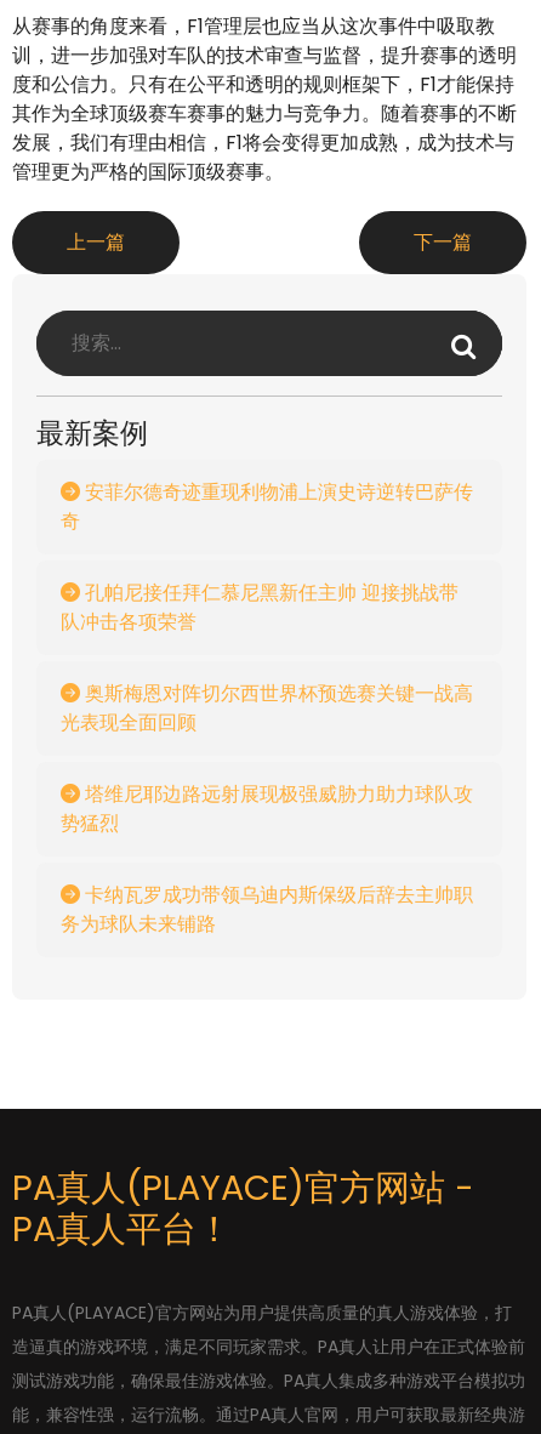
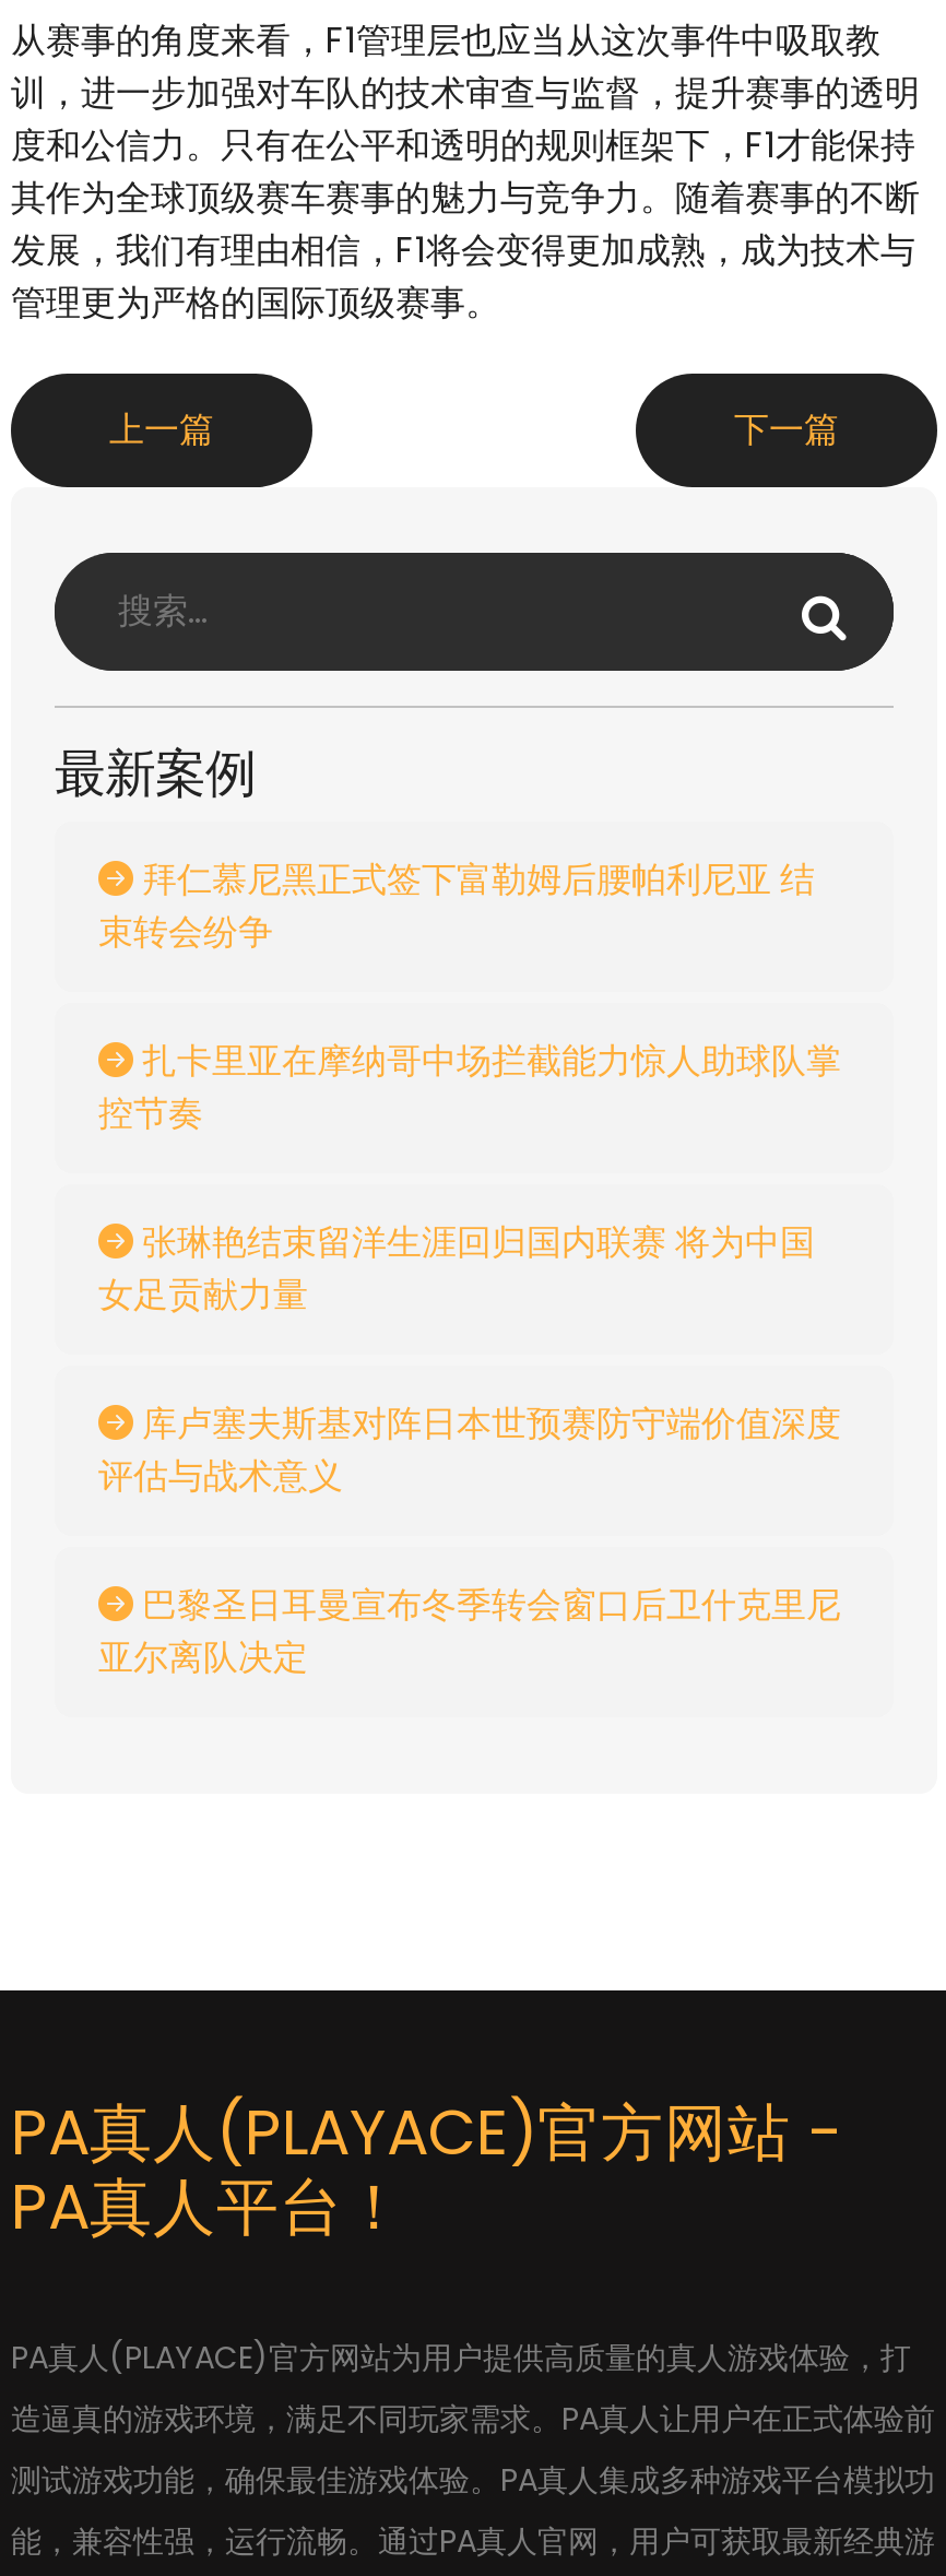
[61,478,473,535] 安菲尔德奇迹重现利物浦上演史诗逆转巴萨传 | 奇 -> [98,854,815,957] 拜仁慕尼黑正式签下富勒姆后腰帕利尼亚 结 | 束转会纷争
[61,579,459,636] 孔帕尼接任拜仁慕尼黑新任主帅 迎接挑战带 | 队冲击各项荣誉 -> [98,1036,841,1138] 扎卡里亚在摩纳哥中场拦截能力惊人助球队掌 | 控节奏
[61,679,473,736] 奥斯梅恩对阵切尔西世界杯预选赛关键一战高 | 光表现全面回顾 -> [98,1217,815,1320] 张琳艳结束留洋生涯回归国内联赛 将为中国 | 女足贡献力量
[61,780,473,837] 塔维尼耶边路远射展现极强威胁力助力球队攻 | 势猛烈 -> [98,1398,841,1501] 库卢塞夫斯基对阵日本世预赛防守端价值深度 | 评估与战术意义
[61,881,473,938] 卡纳瓦罗成功带领乌迪内斯保级后辞去主帅职 | 务为球队未来铺路 -> [98,1580,841,1682] 巴黎圣日耳曼宣布冬季转会窗口后卫什克里尼 | 亚尔离队决定

